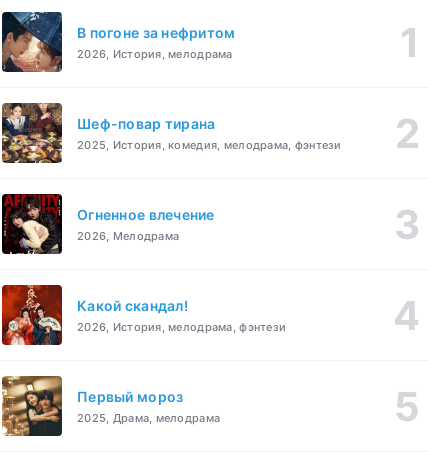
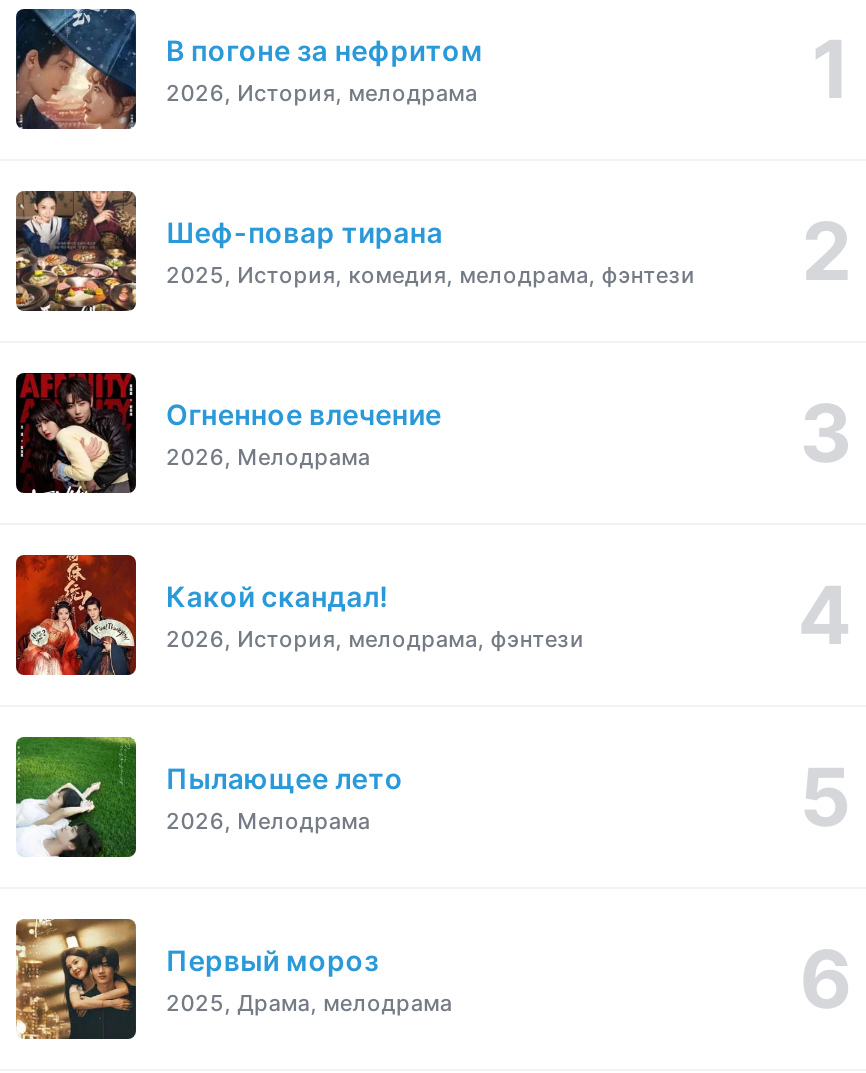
none -> [14,735,403,857] [image] | Пылающее лето | 2026, Мелодрама

